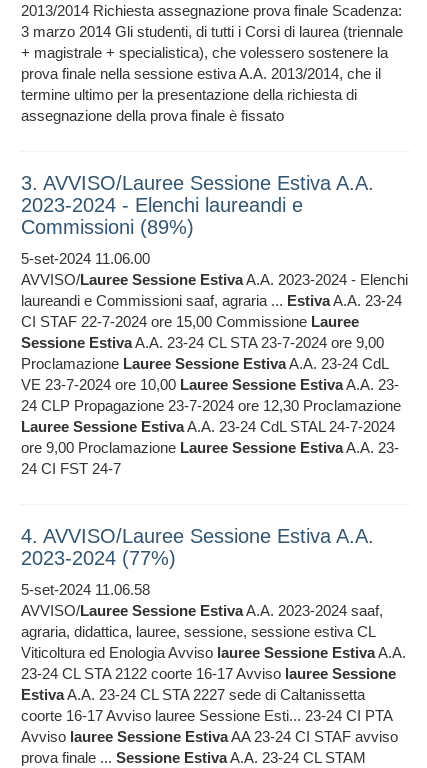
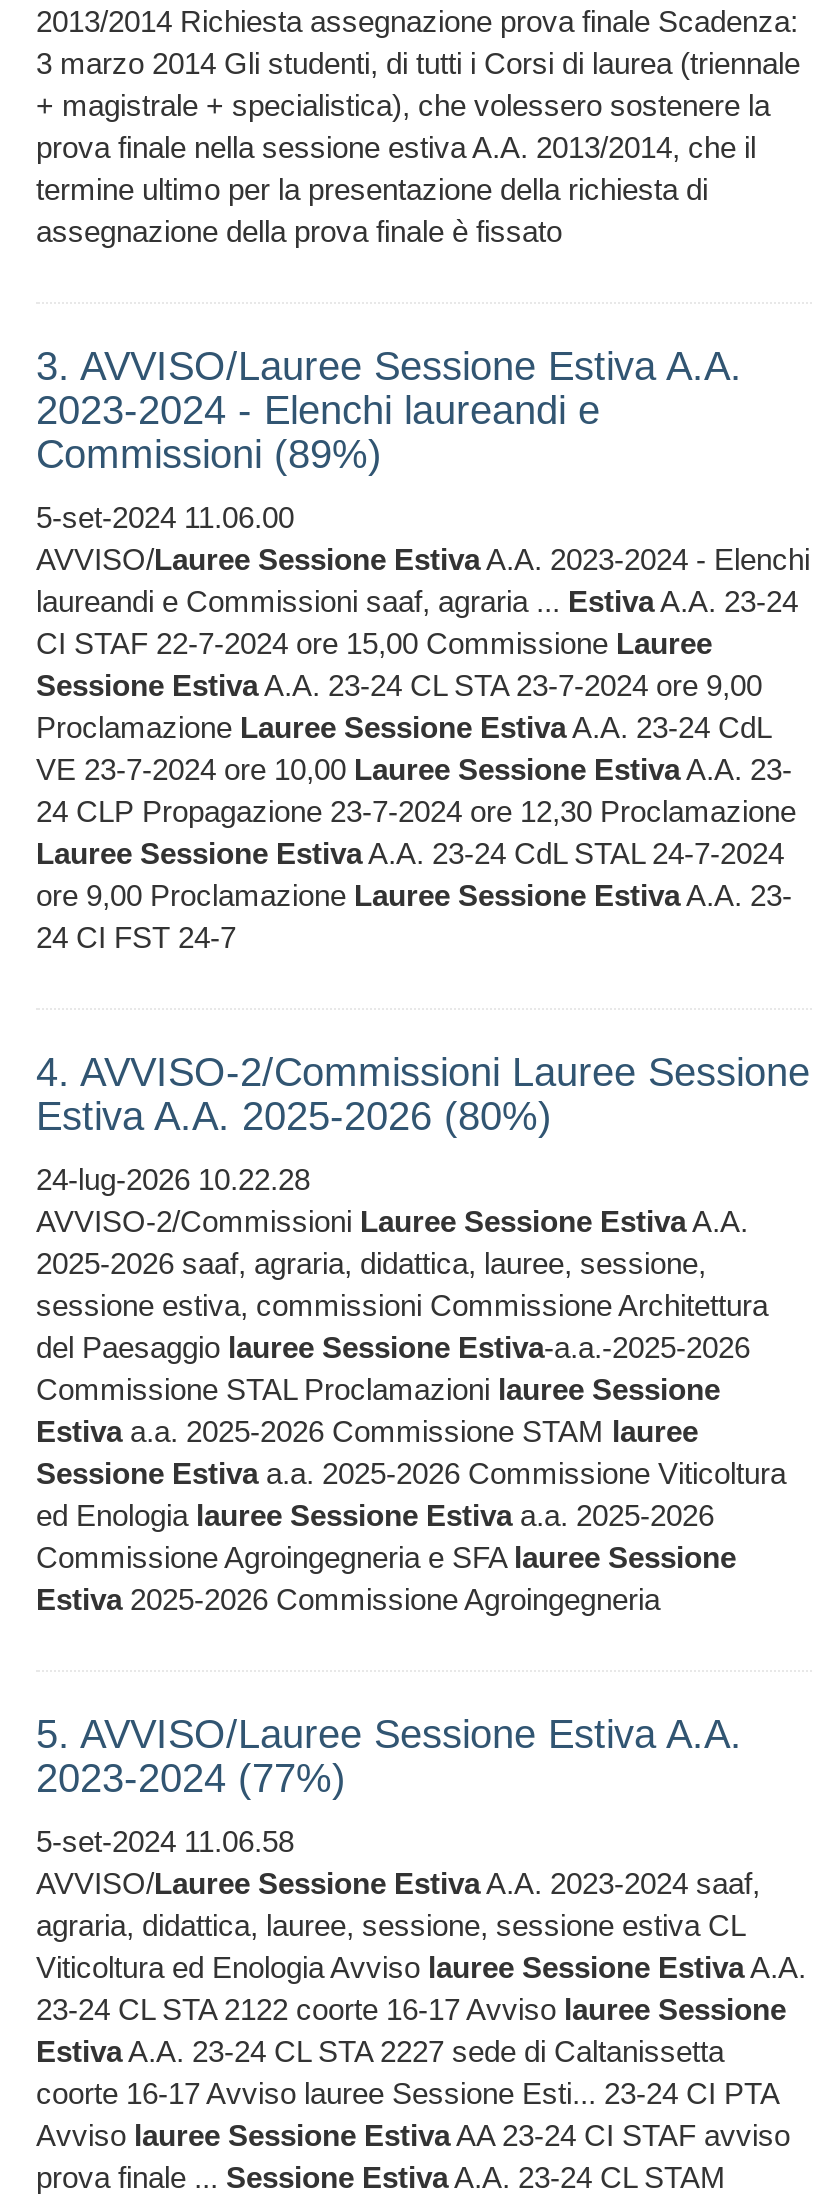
[21,525,374,547] 4. AVVISO/Lauree Sessione Estiva A.A. -> [36,1051,810,1757] 4. AVVISO-2/Commissioni Lauree Sessione | Estiva A.A. 2025-2026 (80%) | 24-lug-2026 10.22.28 | AVVISO-2/Commissioni Lauree Sessione Estiva A.A. | 2025-2026 saaf, agraria, didattica, lauree, sessione, | sessione estiva, commissioni Commissione Architettura | del Paesaggio lauree Sessione Estiva-a.a.-2025-2026 | Commissione STAL Proclamazioni lauree Sessione | Estiva a.a. 2025-2026 Commissione STAM lauree | Sessione Estiva a.a. 2025-2026 Commissione Viticoltura | ed Enologia lauree Sessione Estiva a.a. 2025-2026 | Commissione Agroingegneria e SFA lauree Sessione | Estiva 2025-2026 Commissione Agroingegneria | 5. AVVISO/Lauree Sessione Estiva A.A.

